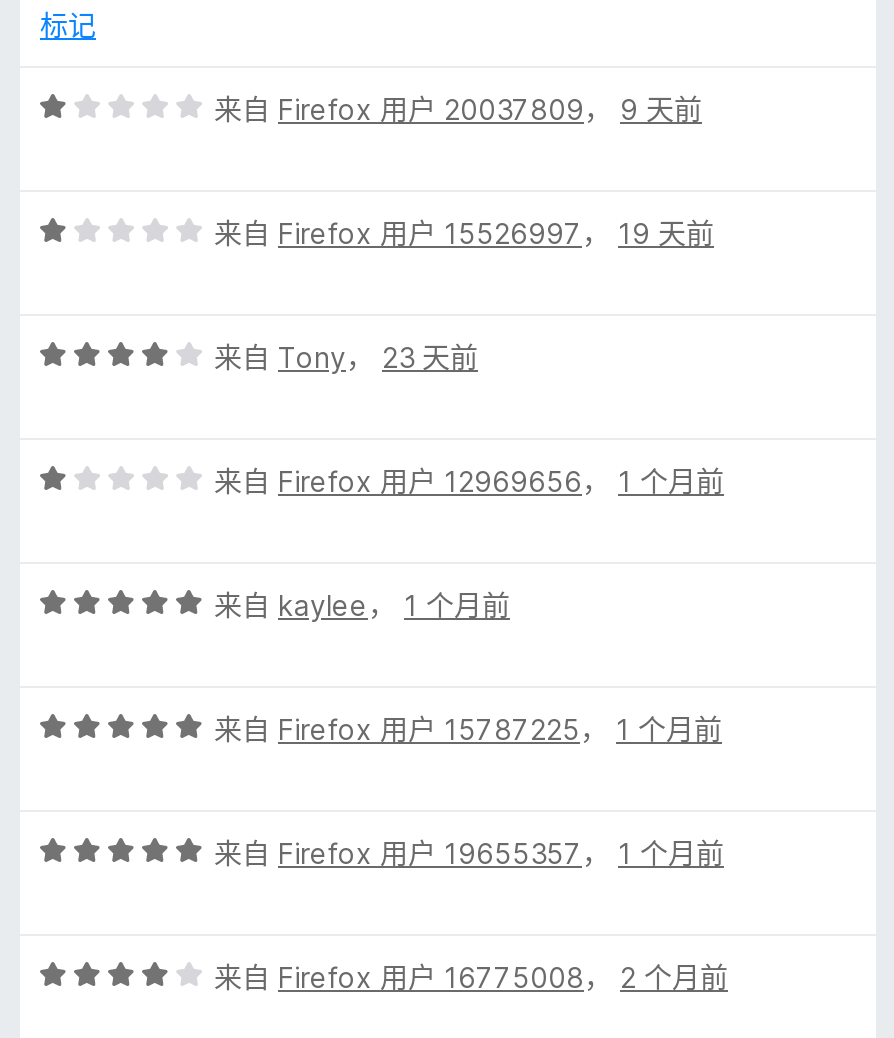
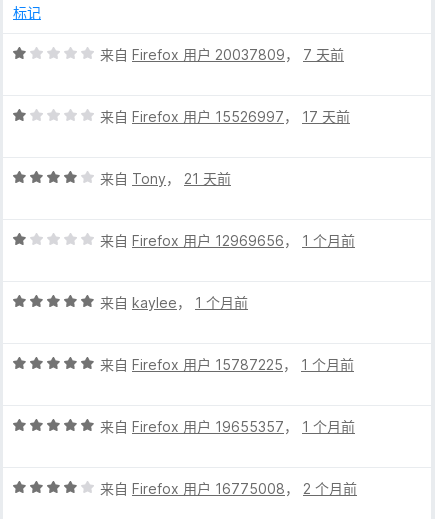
[214,92,702,126] 来自Firefox 用户 20037809，9 天前 -> [100,46,344,63] 来自Firefox 用户 20037809，7 天前
[214,216,714,250] 来自Firefox 用户 15526997，19 天前 -> [100,108,350,125] 来自Firefox 用户 15526997，17 天前
[214,340,478,374] 来自Tony，23 天前 -> [100,170,231,187] 来自Tony，21 天前

